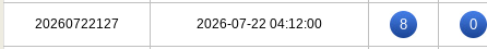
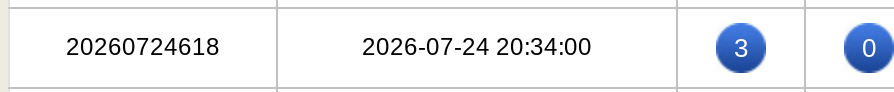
[35,16,119,32] 20260722127 -> [66,33,220,61] 20260724618
[197,16,322,32] 2026-07-22 04:12:00 -> [362,33,592,61] 2026-07-24 20:34:00
[400,16,407,33] 8 -> [734,33,748,63] 3

